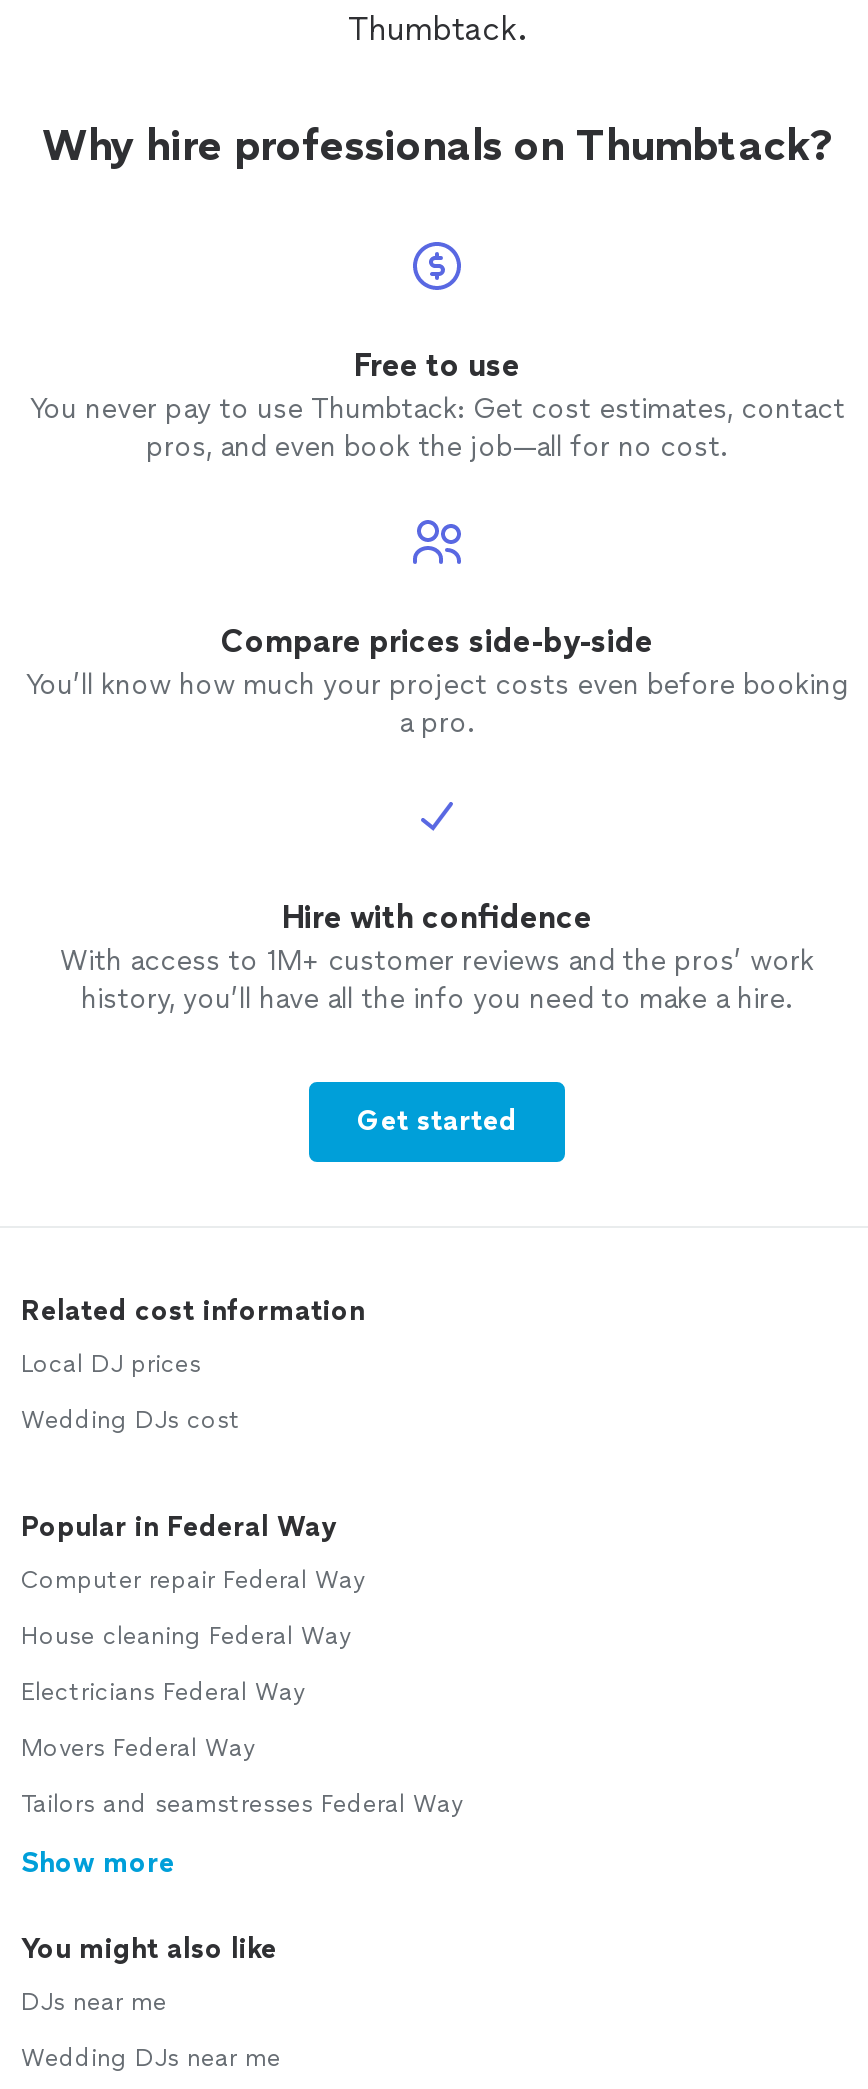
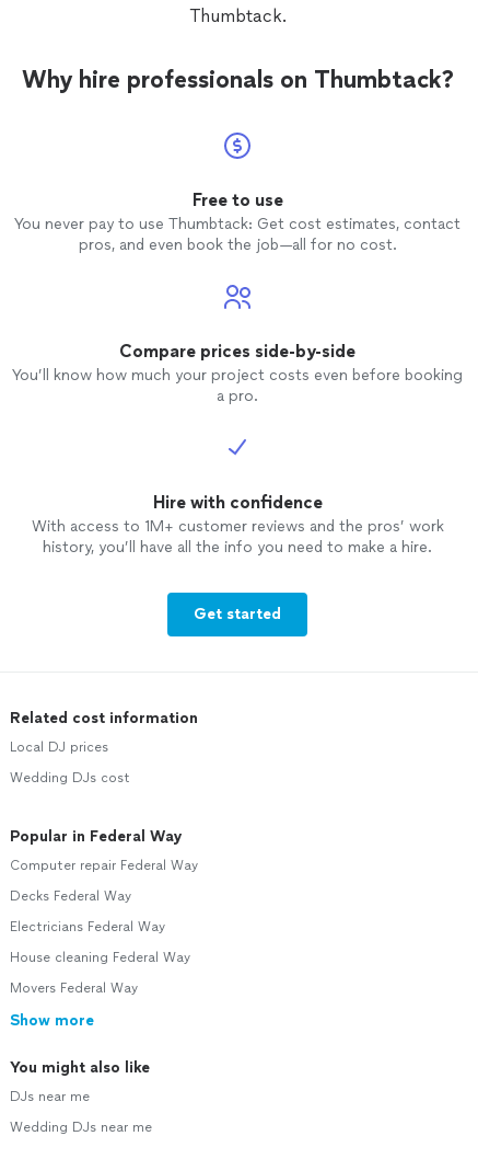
none -> [10,889,131,904] Decks Federal Way
moved [21,1622,351,1650] -> [10,950,190,965]: House cleaning Federal Way
moved [21,1734,255,1762] -> [10,981,138,996]: Movers Federal Way
[21,1790,463,1818] Tailors and seamstresses Federal Way -> none

